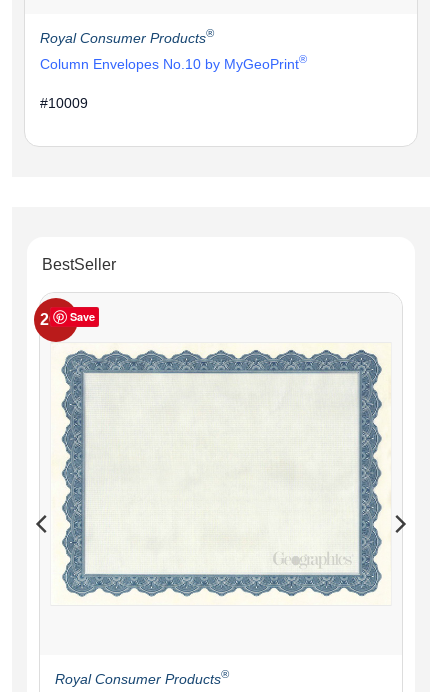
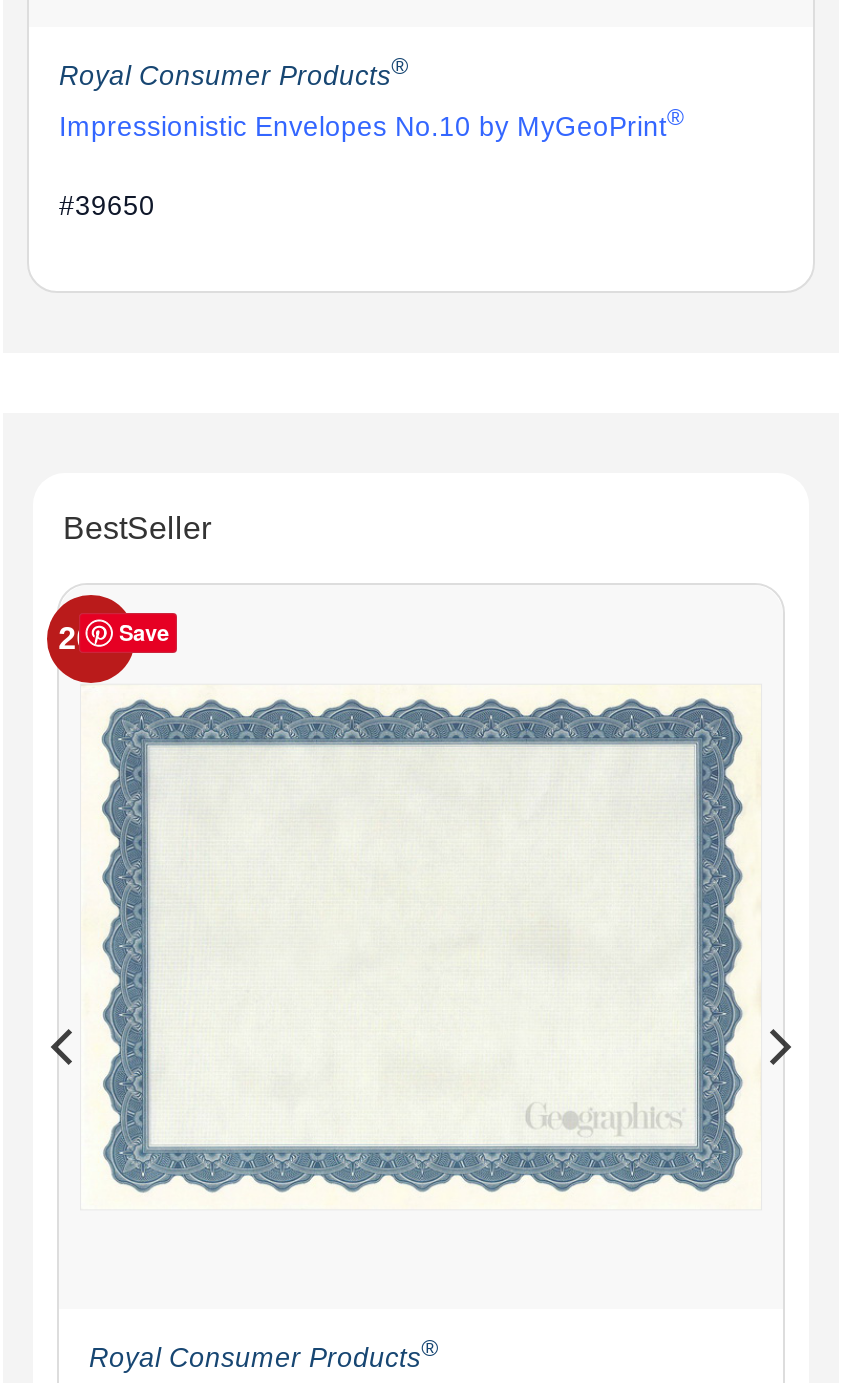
[40,53,307,72] Column Envelopes No.10 by MyGeoPrint® -> [59,105,683,142] Impressionistic Envelopes No.10 by MyGeoPrint®
[40,96,88,111] #10009 -> [59,191,155,221] #39650

